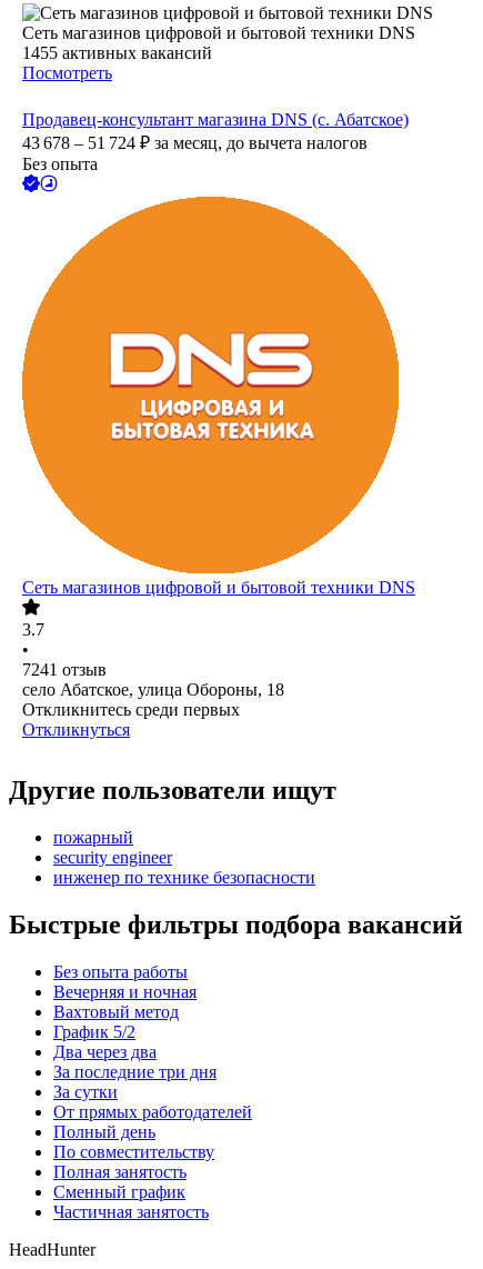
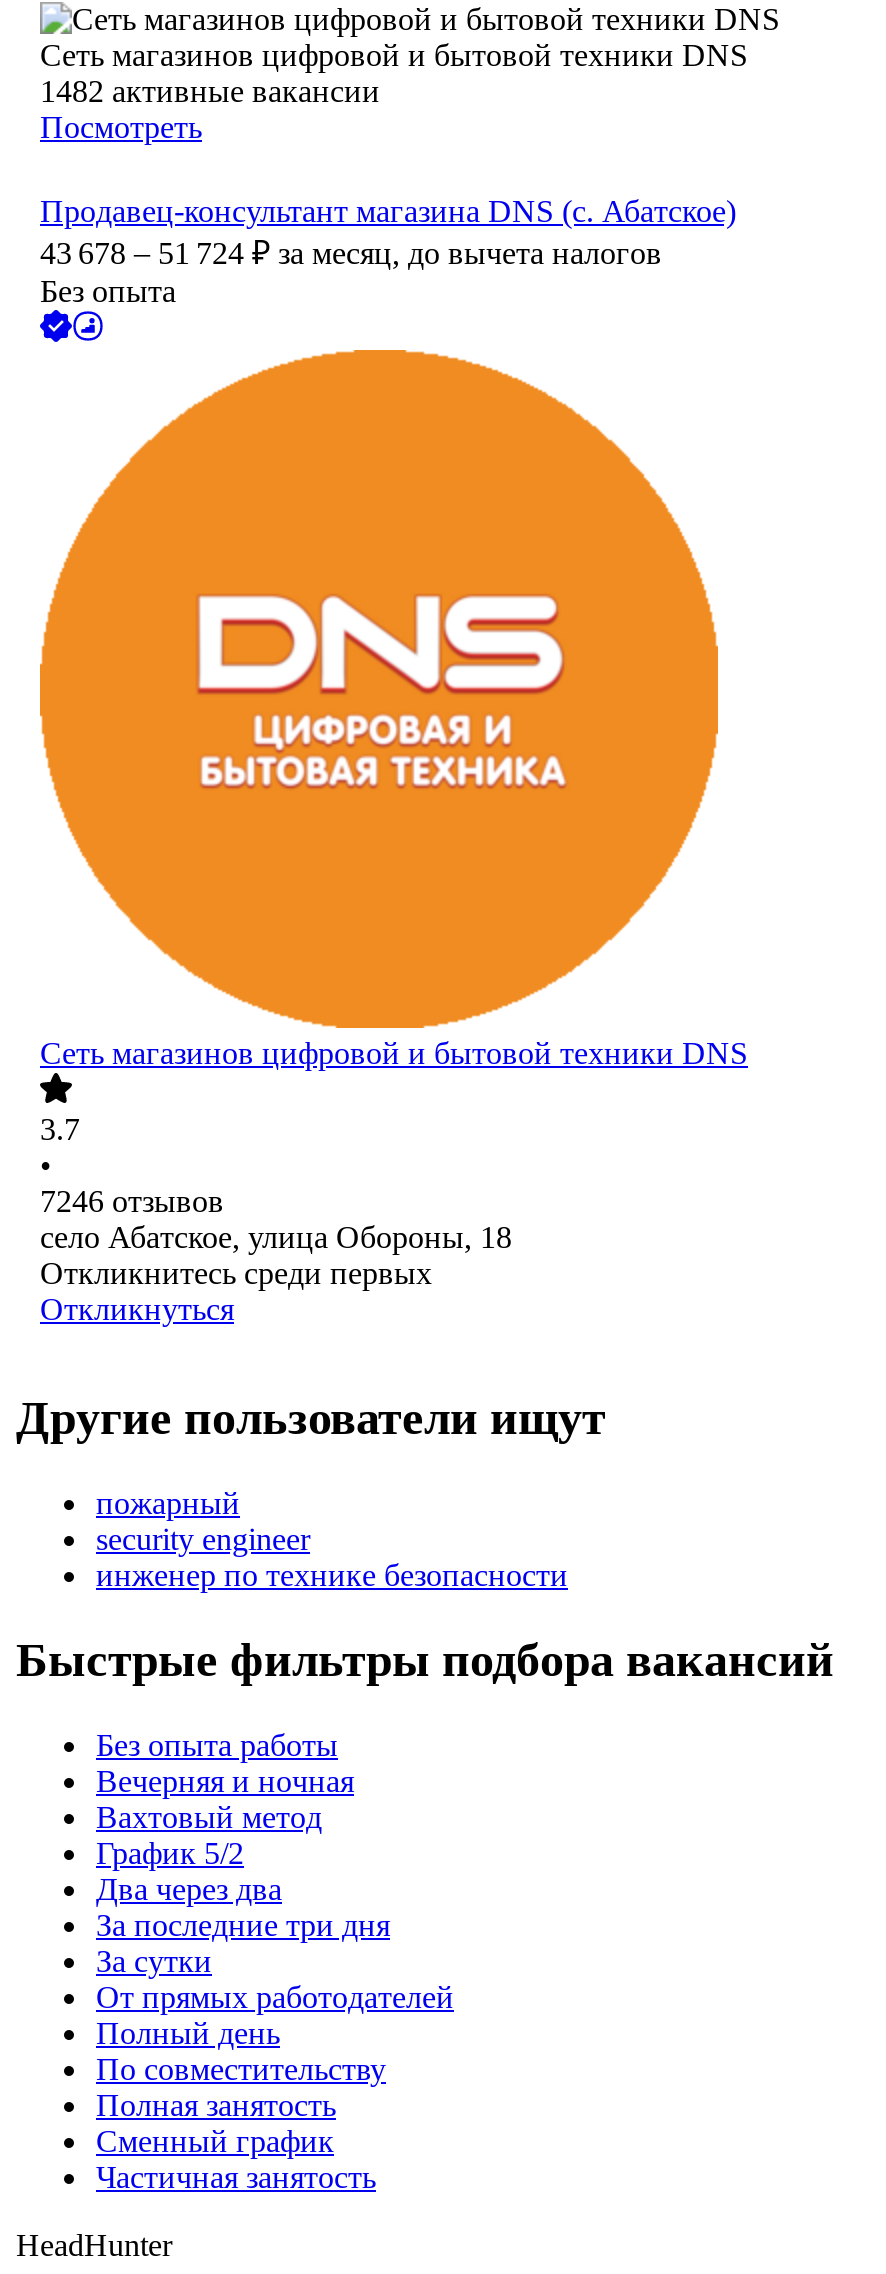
[22,44,212,63] 1455 активных вакансий -> [40,75,380,109] 1482 активные вакансии
[22,660,107,679] 7241 отзыв -> [40,1185,224,1219] 7246 отзывов

